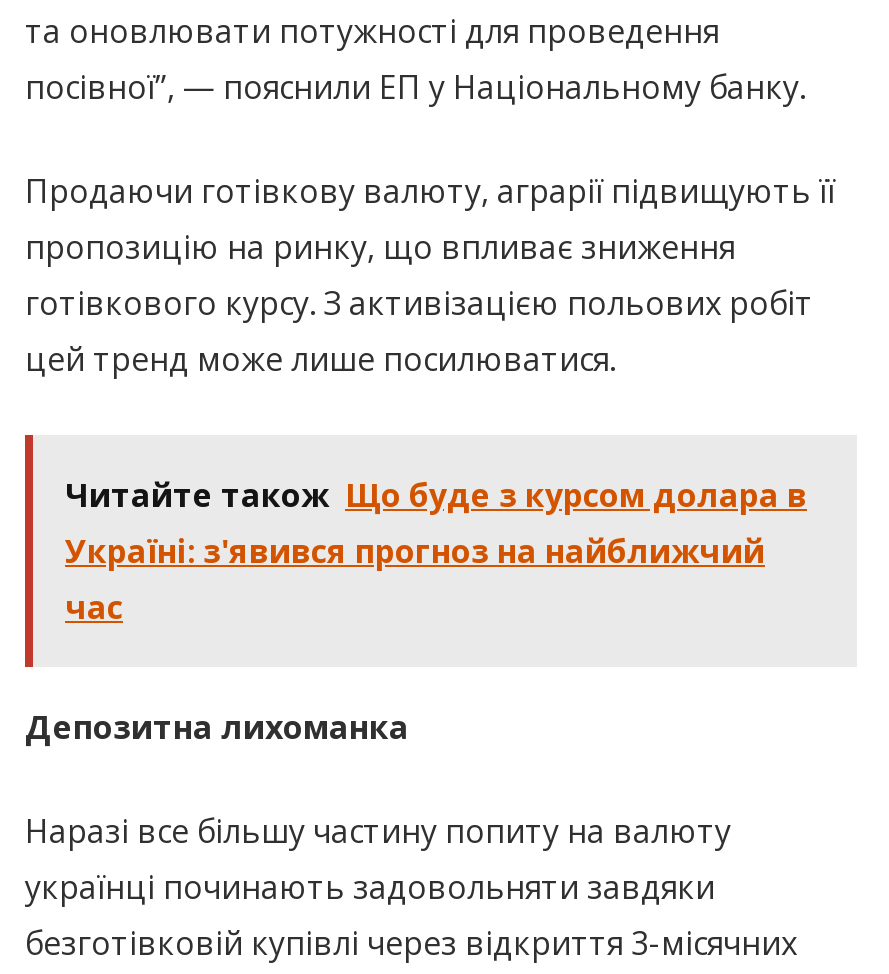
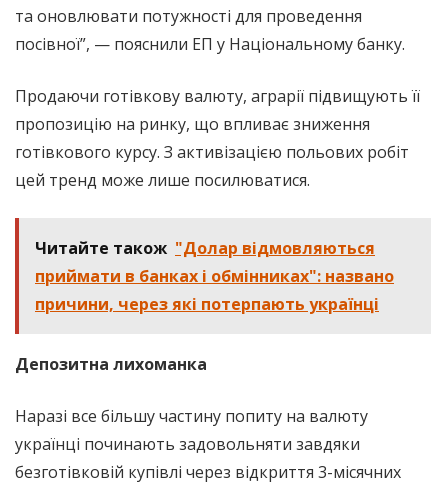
[65,473,807,629] Читайте також Що буде з курсом долара в | Україні: з'явився прогноз на найближчий | час -> [35,237,394,315] Читайте також "Долар відмовляються | приймати в банках і обмінниках": названо | причини, через які потерпають українці

